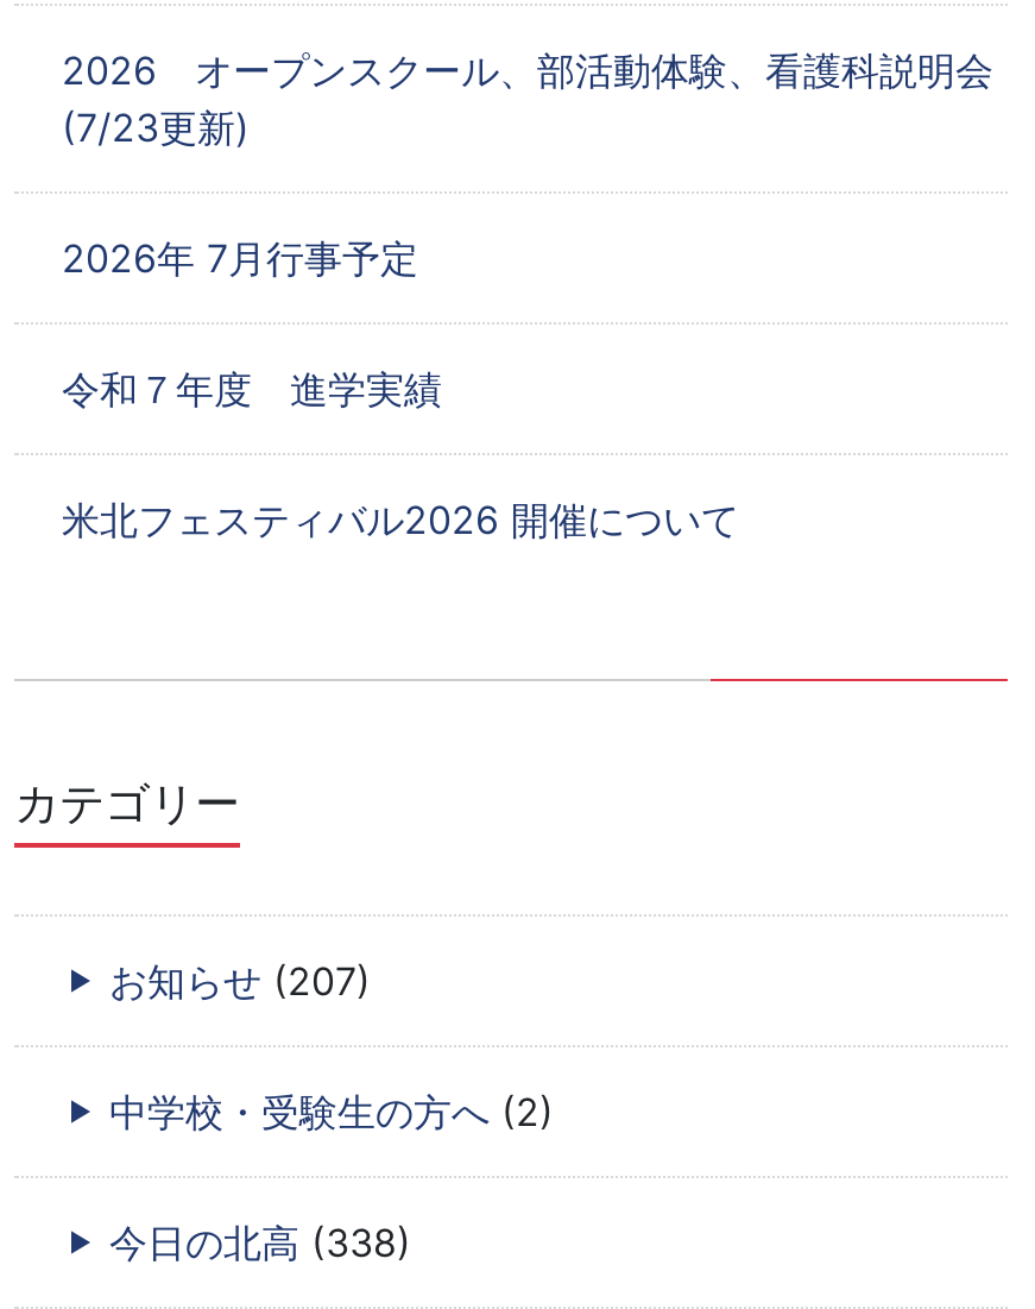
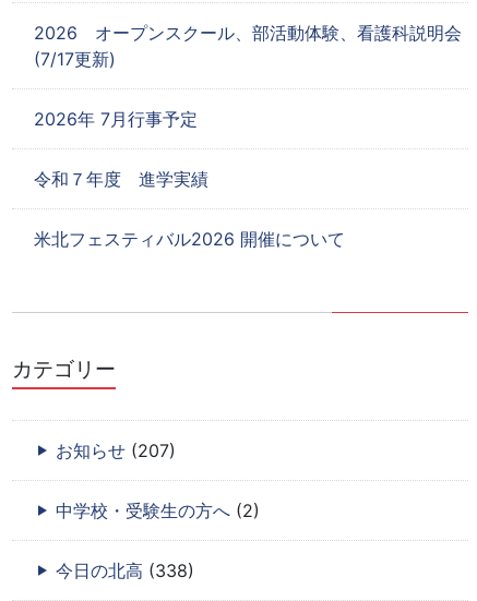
[62,102,250,150] (7/23更新) -> [34,48,116,69] (7/17更新)

